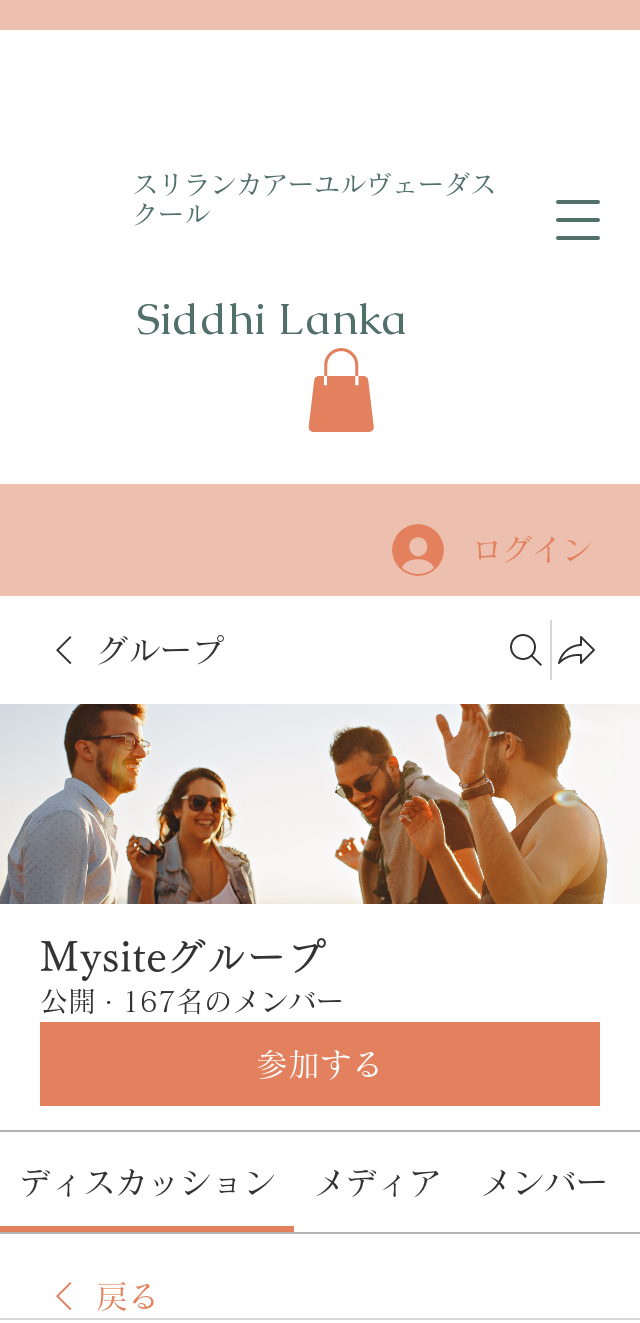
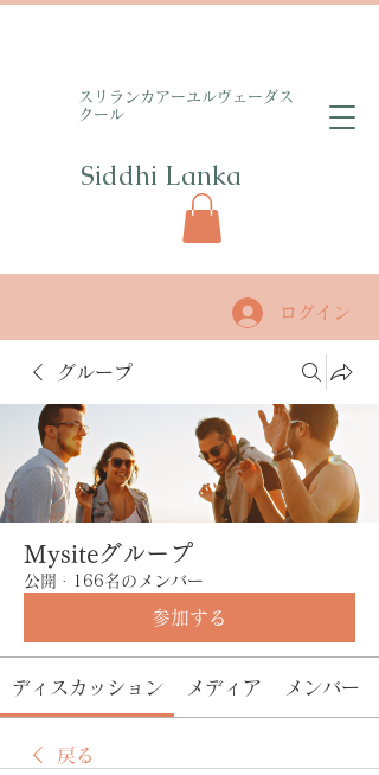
[40,988,344,1016] 公開 · 167名のメンバー -> [24,572,204,589] 公開 · 166名のメンバー

